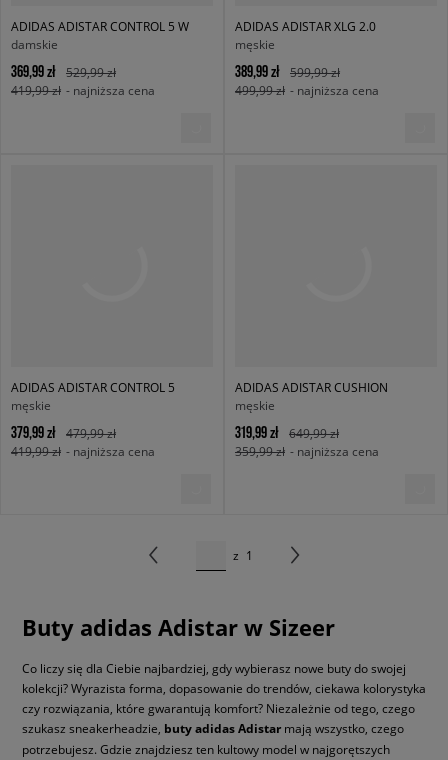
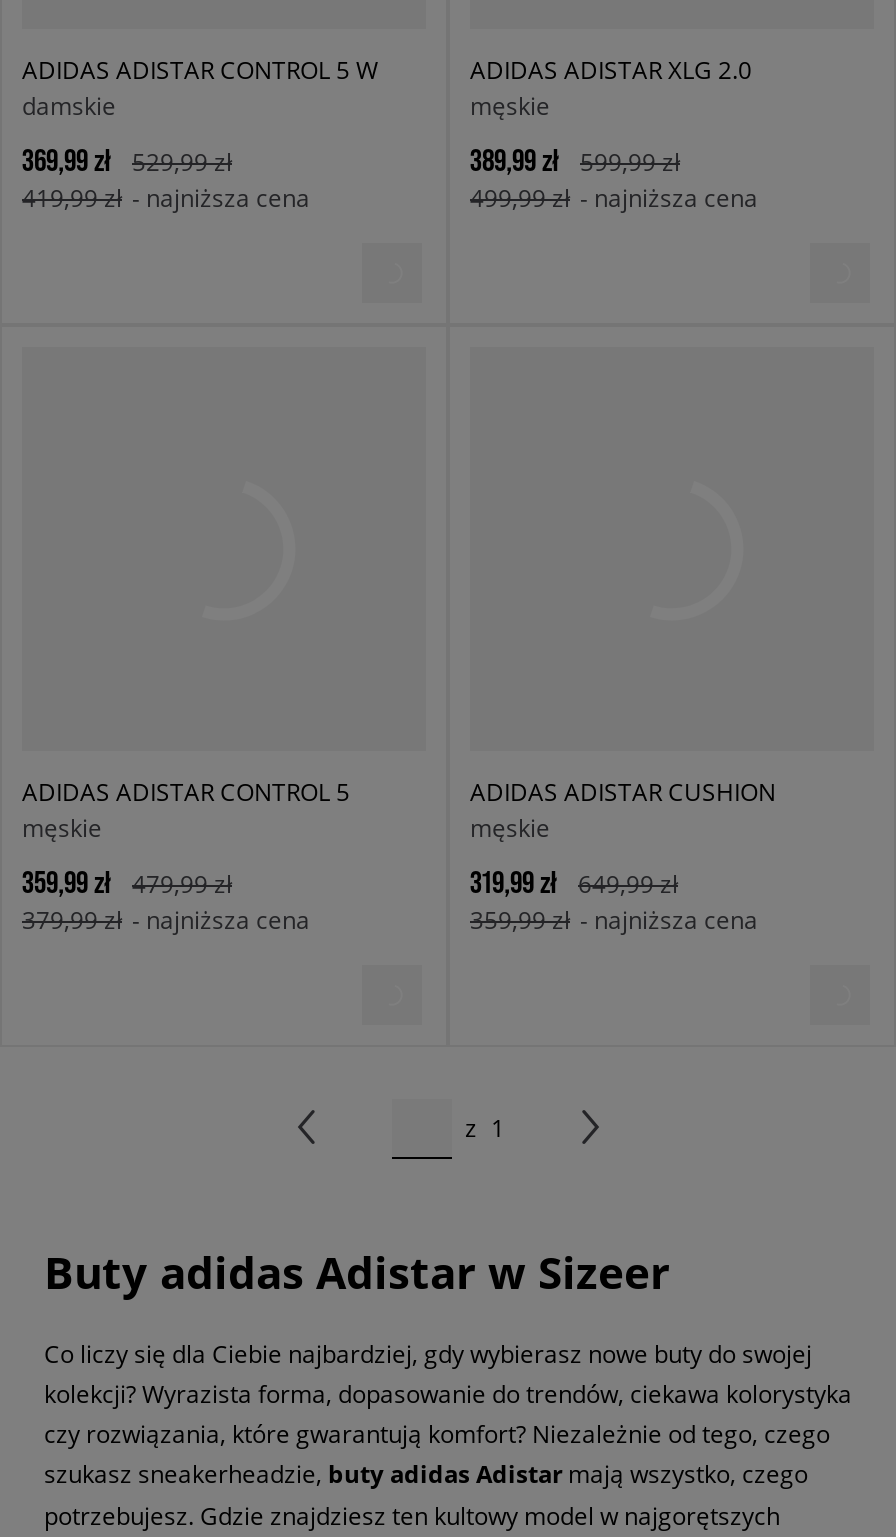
[11,423,56,441] 379,99 zł -> [22,863,112,899] 359,99 zł
[11,443,155,459] 419,99 zł - najniższa cena -> [22,903,310,935] 379,99 zł - najniższa cena

